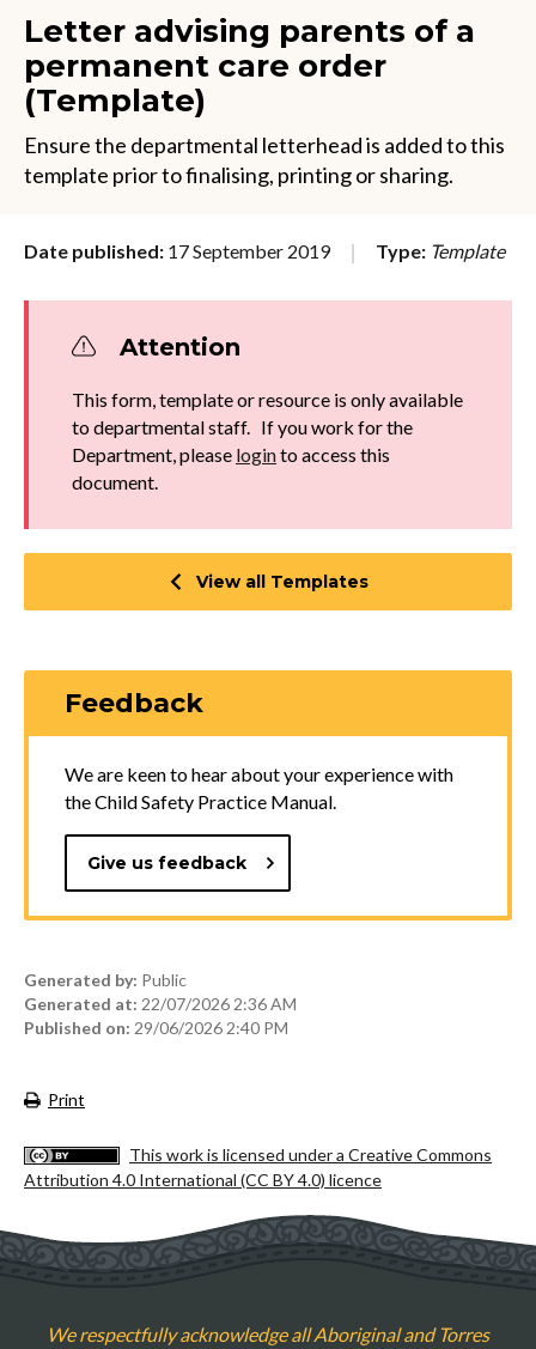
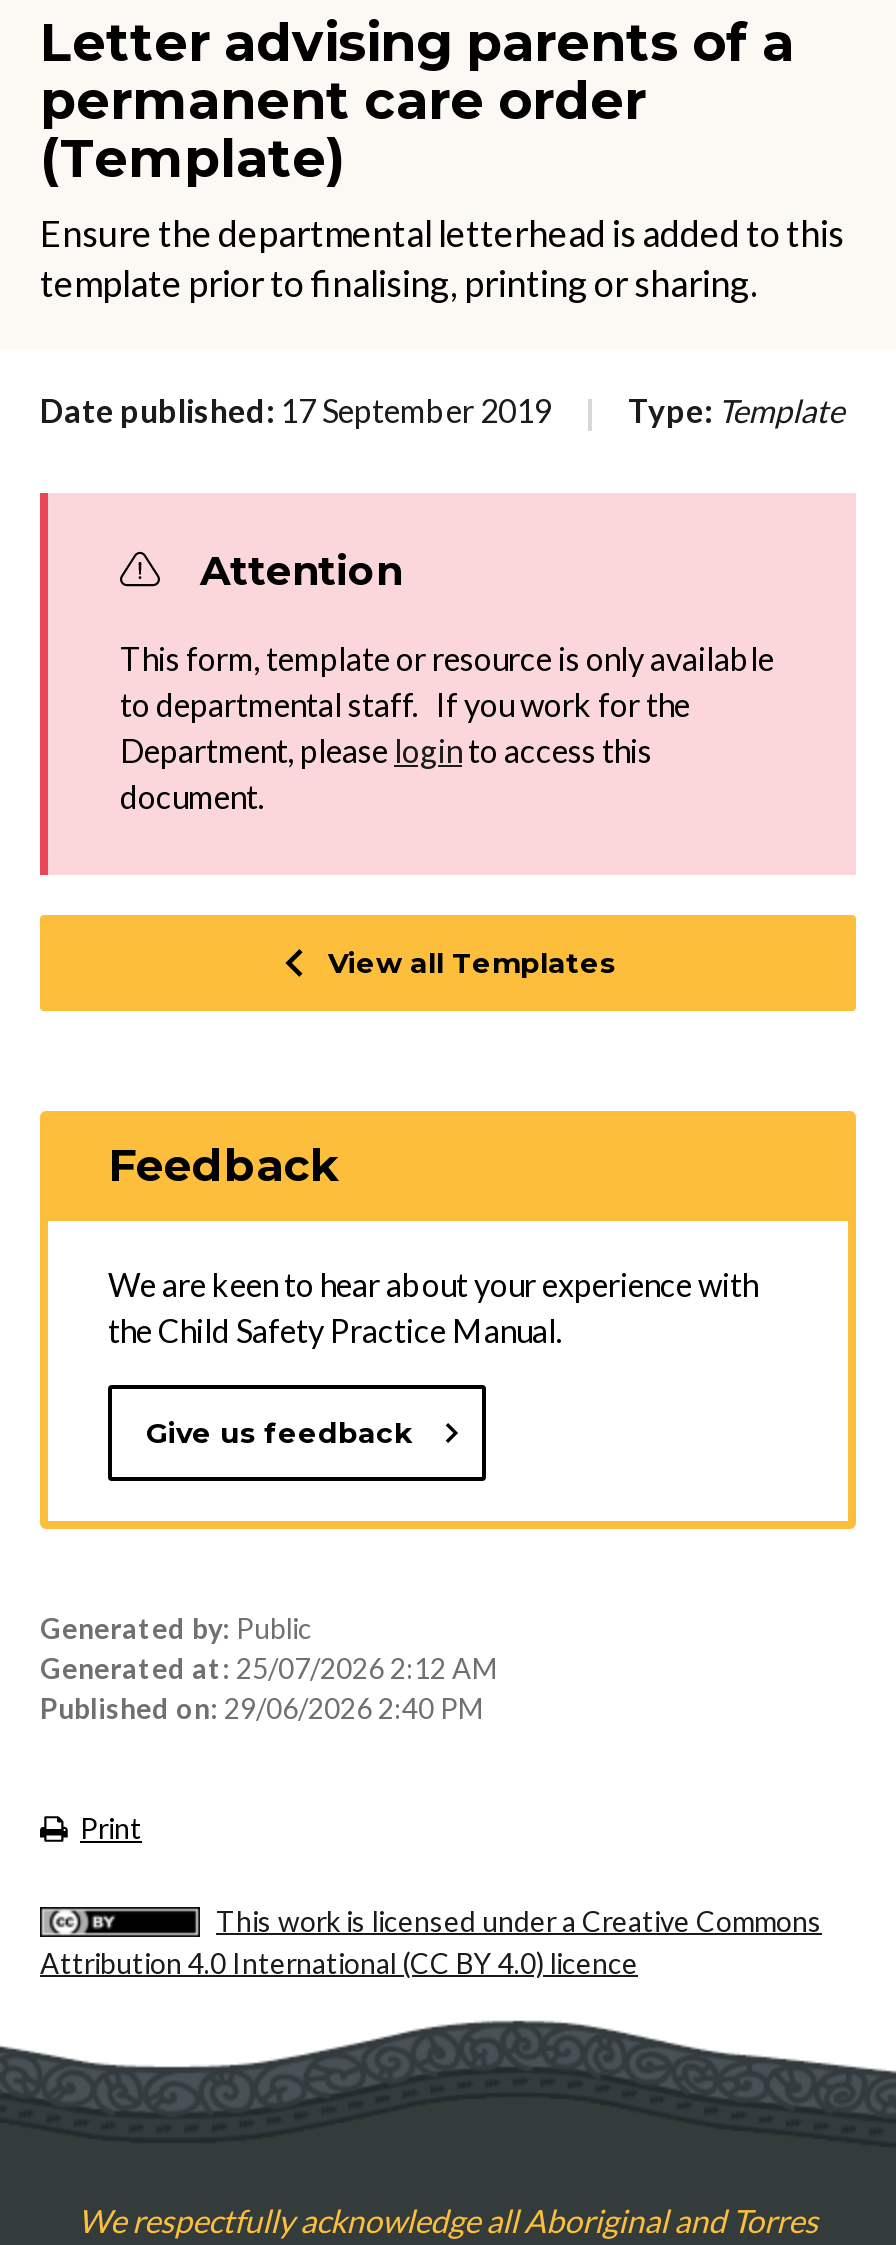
[24,994,297,1014] Generated at: 22/07/2026 2:36 AM -> [40,1651,496,1685] Generated at: 25/07/2026 2:12 AM

